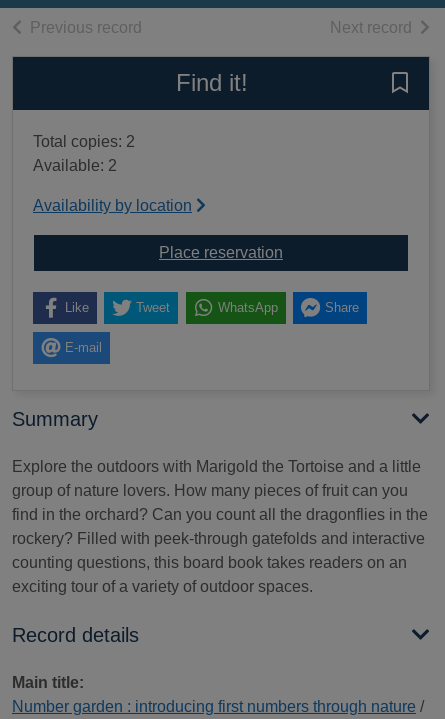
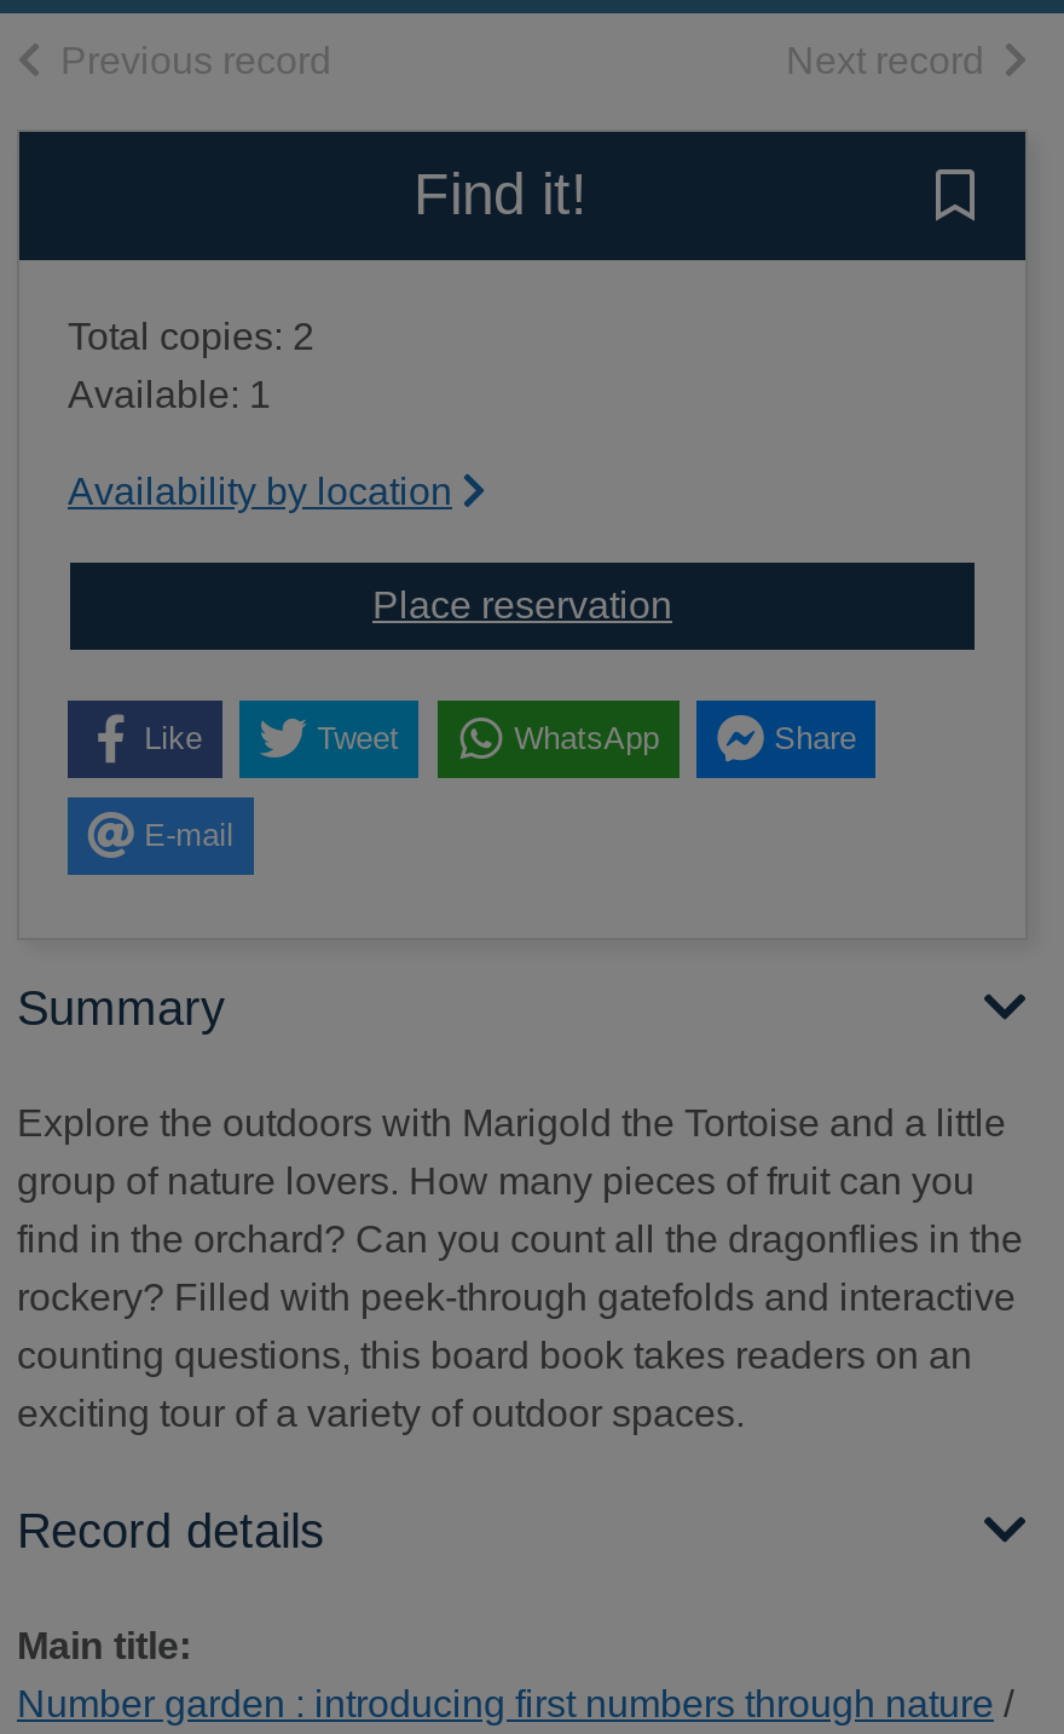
[33,157,117,174] Available: 2 -> [68,373,271,414] Available: 1

